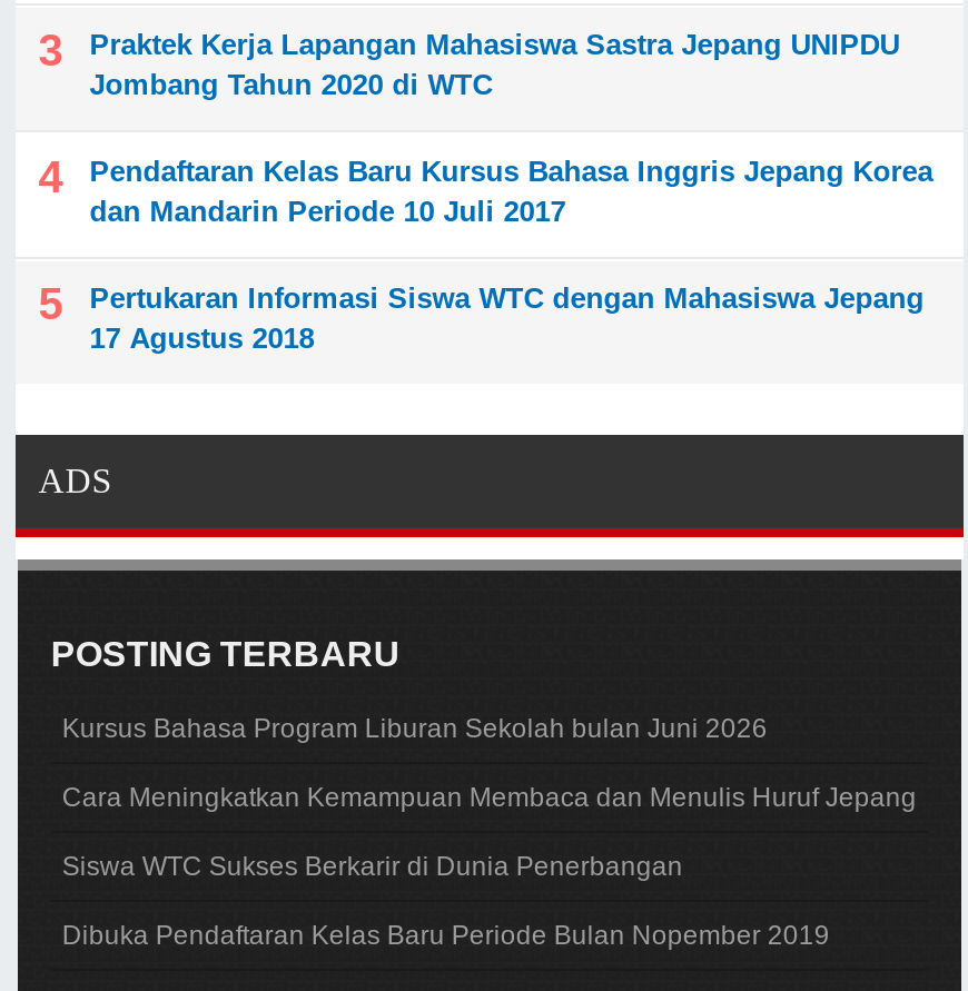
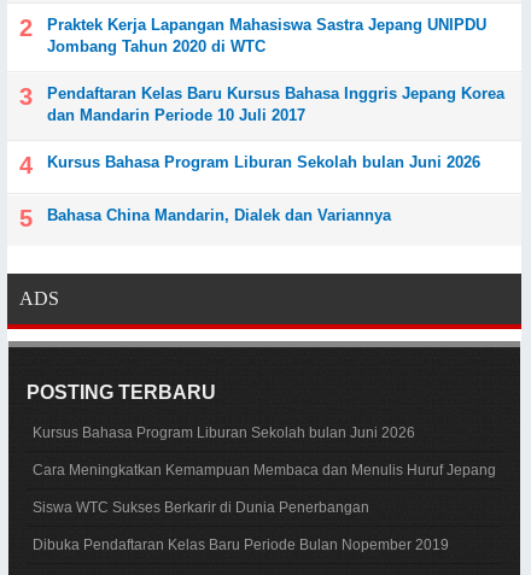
[89,281,924,355] Pertukaran Informasi Siswa WTC dengan Mahasiswa Jepang | 17 Agustus 2018 -> [47,153,481,224] Kursus Bahasa Program Liburan Sekolah bulan Juni 2026 | Bahasa China Mandarin, Dialek dan Variannya

